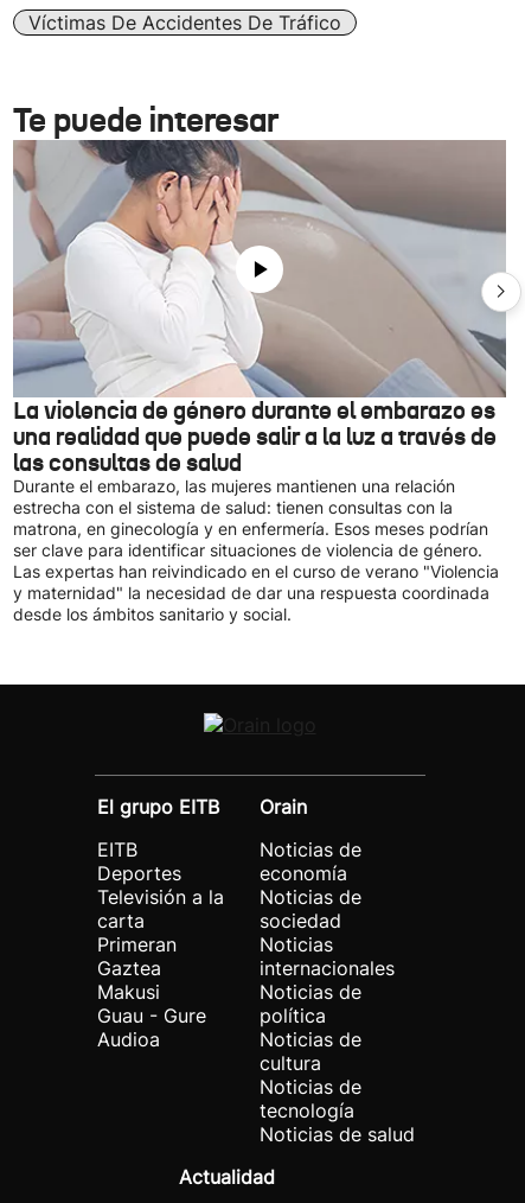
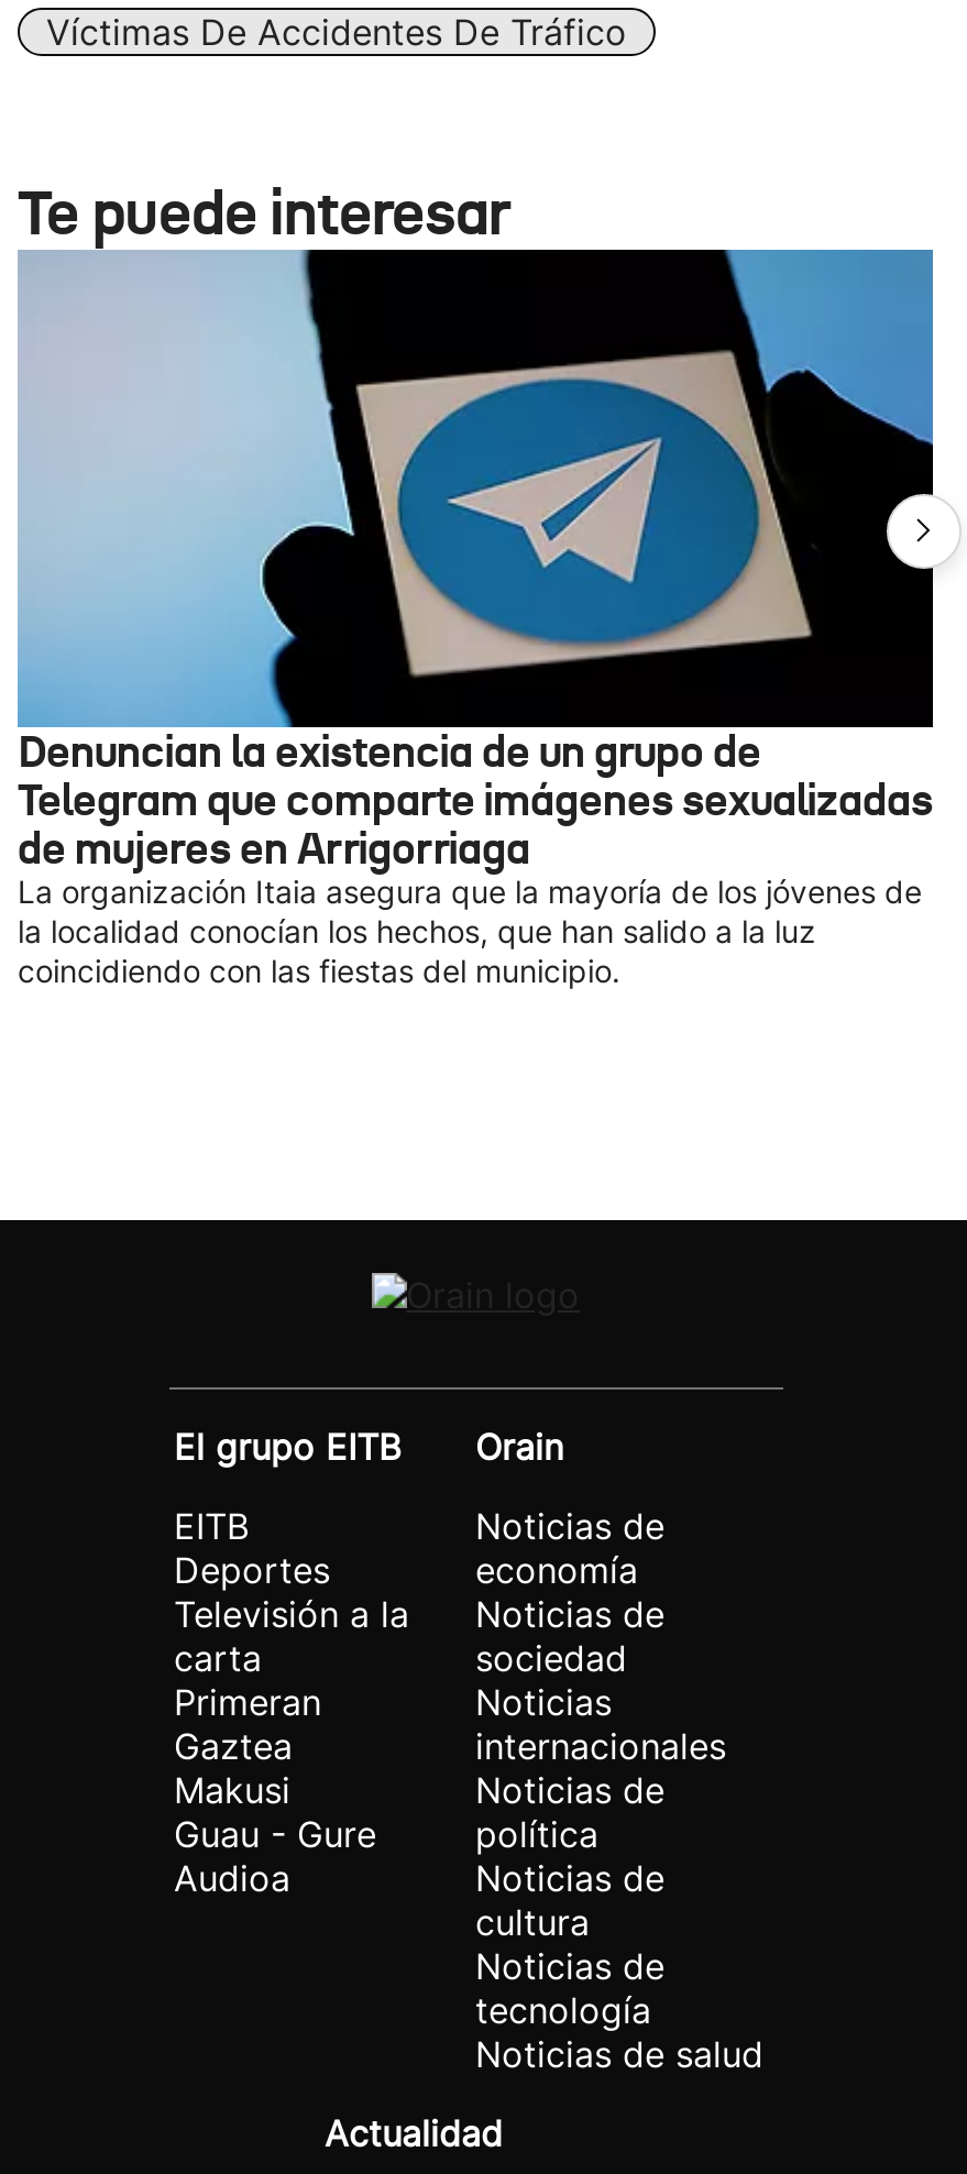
[13,140,507,624] [image] | La violencia de género durante el embarazo es | una realidad que puede salir a la luz a través de | las consultas de salud | Durante el embarazo, las mujeres mantienen una relación | estrecha con el sistema de salud: tienen consultas con la | matrona, en ginecología y en enfermería. Esos meses podrían | ser clave para identificar situaciones de violencia de género. | Las expertas han reivindicado en el curso de verano "Violencia | y maternidad" la necesidad de dar una respuesta coordinada | desde los ámbitos sanitario y social. -> [18,248,935,989] [image] | Denuncian la existencia de un grupo de | Telegram que comparte imágenes sexualizadas | de mujeres en Arrigorriaga | La organización Itaia asegura que la mayoría de los jóvenes de | la localidad conocían los hechos, que han salido a la luz | coincidiendo con las fiestas del municipio.

